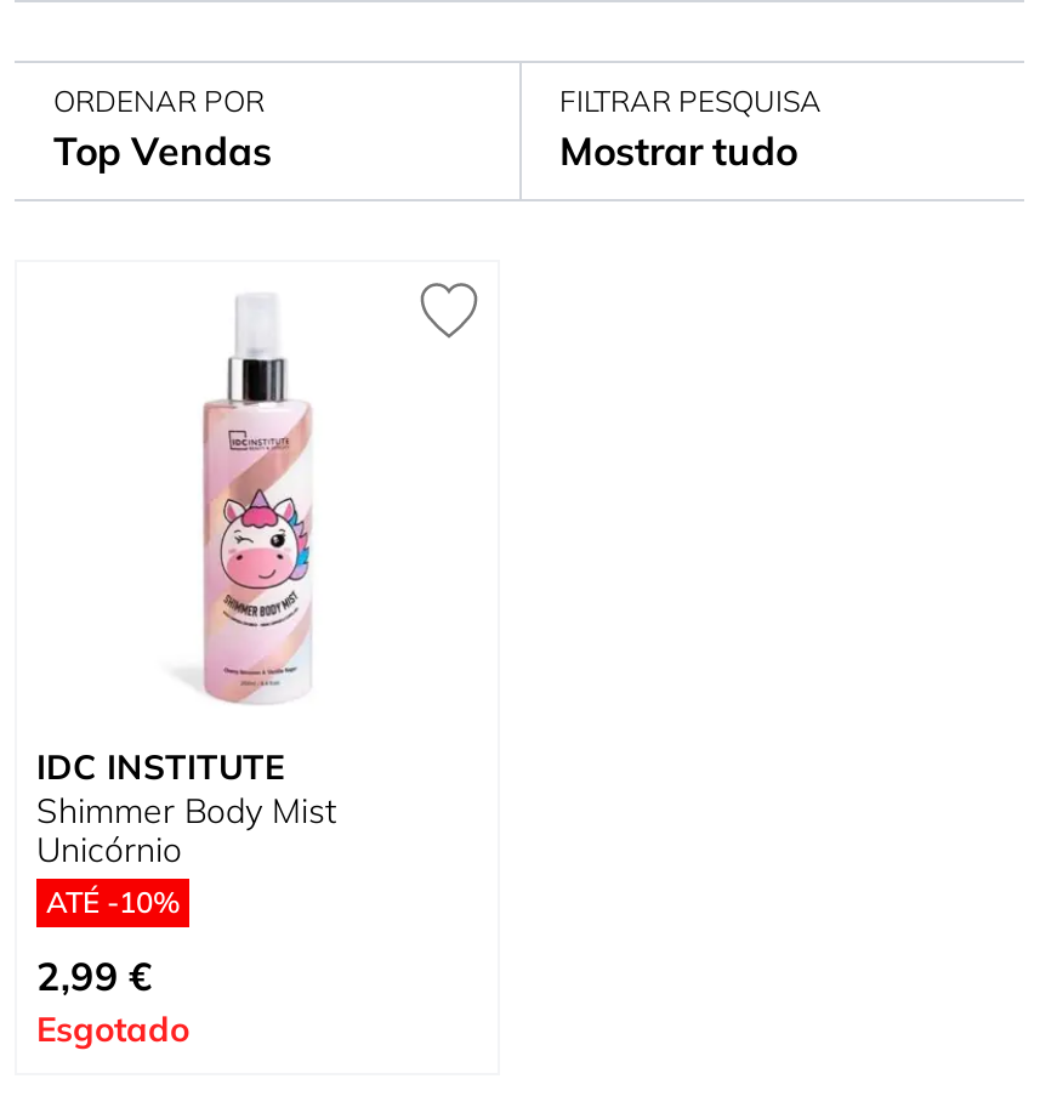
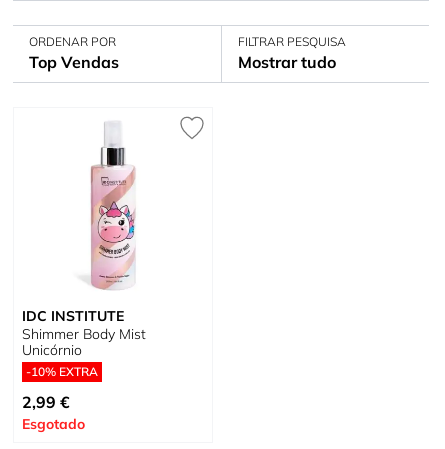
[46,884,180,920] ATÉ -10% -> [26,364,98,379] -10% EXTRA

